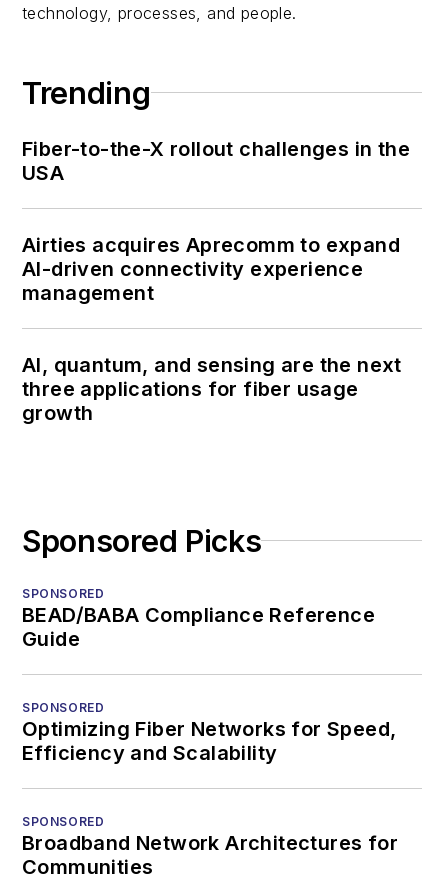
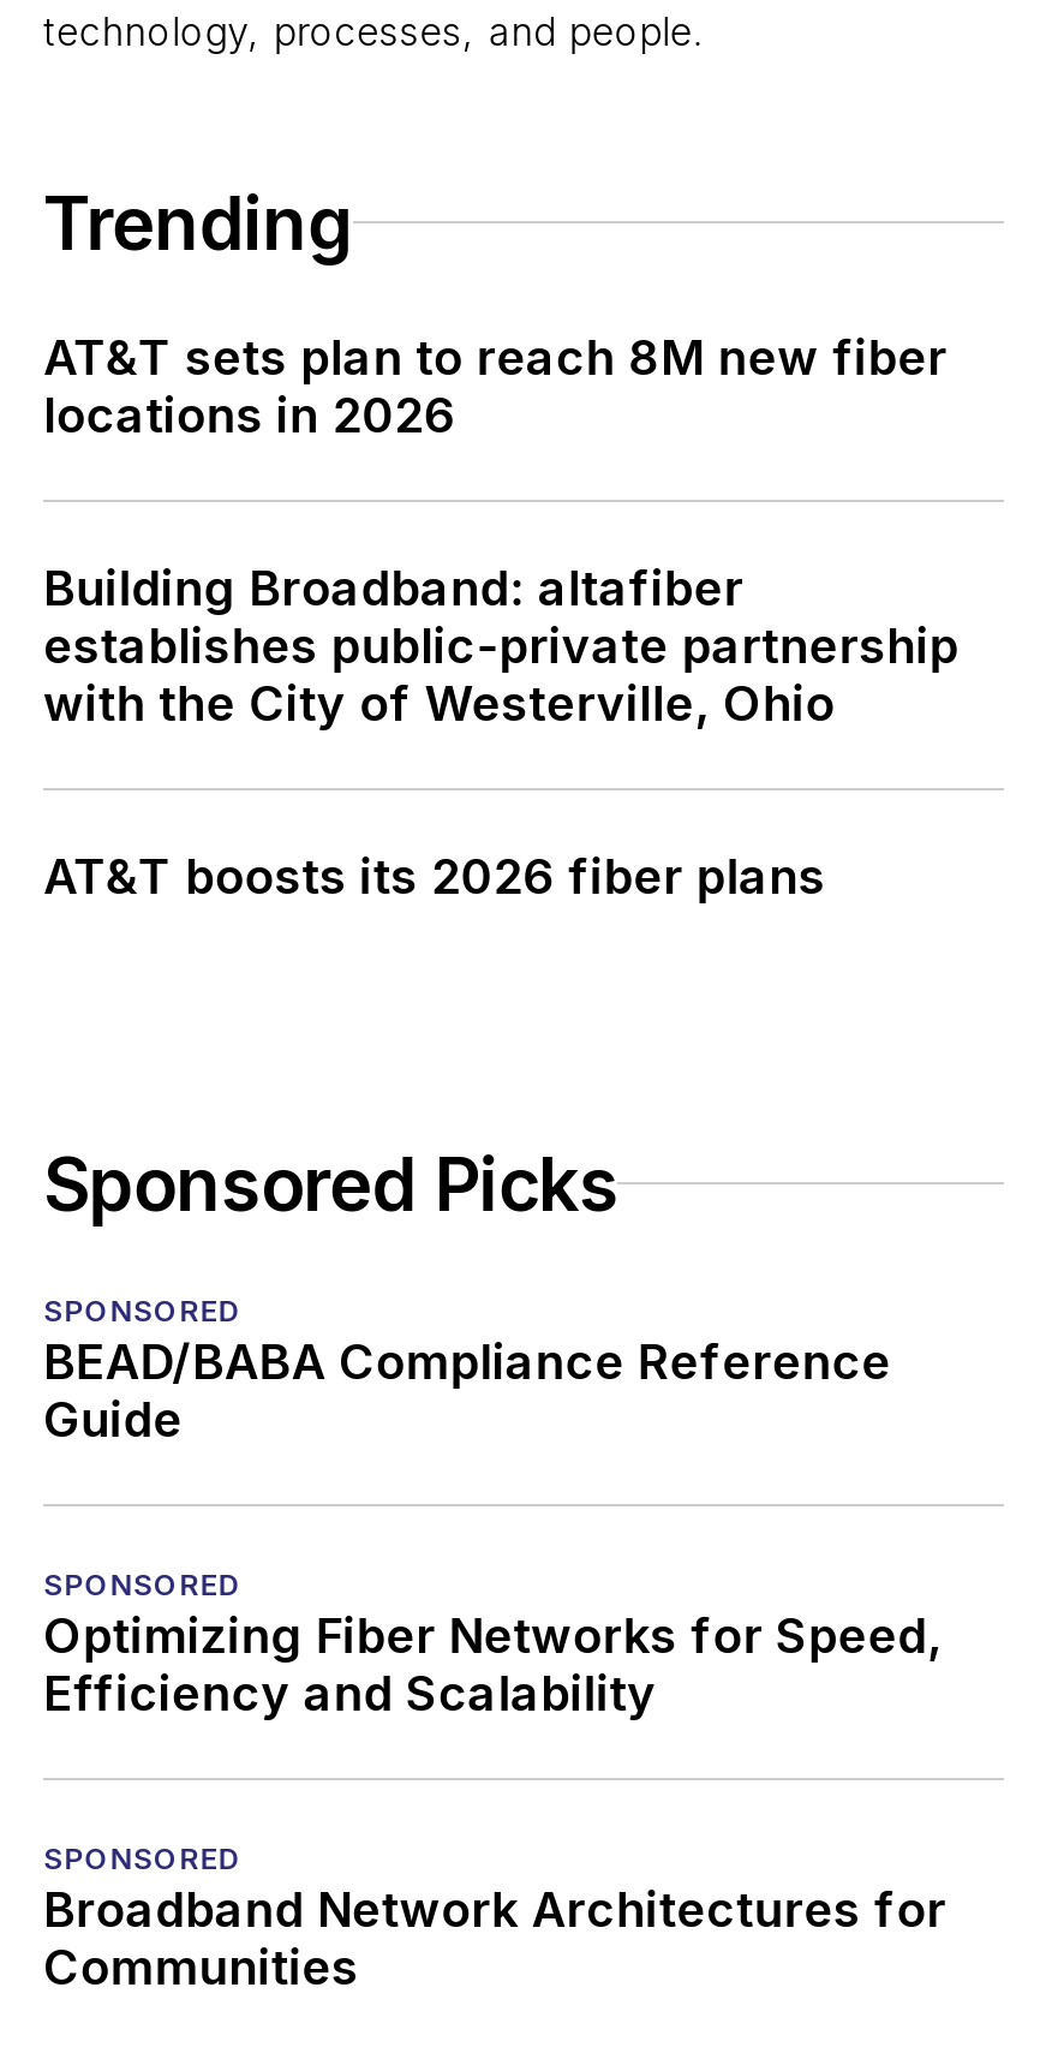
[22,137,411,185] Fiber-to-the-X rollout challenges in the | USA -> [43,329,947,444] AT&T sets plan to reach 8M new fiber | locations in 2026
[22,233,400,305] Airties acquires Aprecomm to expand | AI-driven connectivity experience | management -> [43,560,959,733] Building Broadband: altafiber | establishes public-private partnership | with the City of Westerville, Ohio
[22,353,402,425] AI, quantum, and sensing are the next | three applications for fiber usage | growth -> [43,848,826,906] AT&T boosts its 2026 fiber plans

